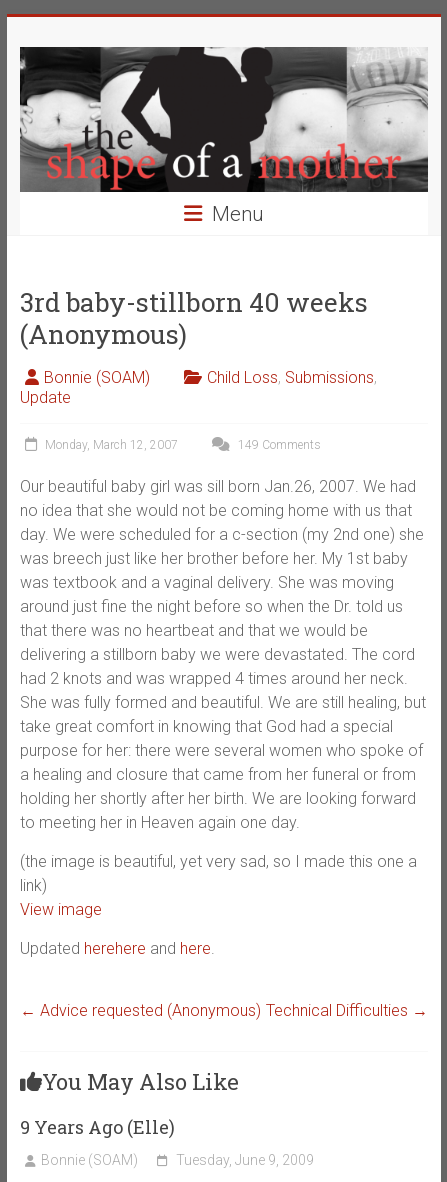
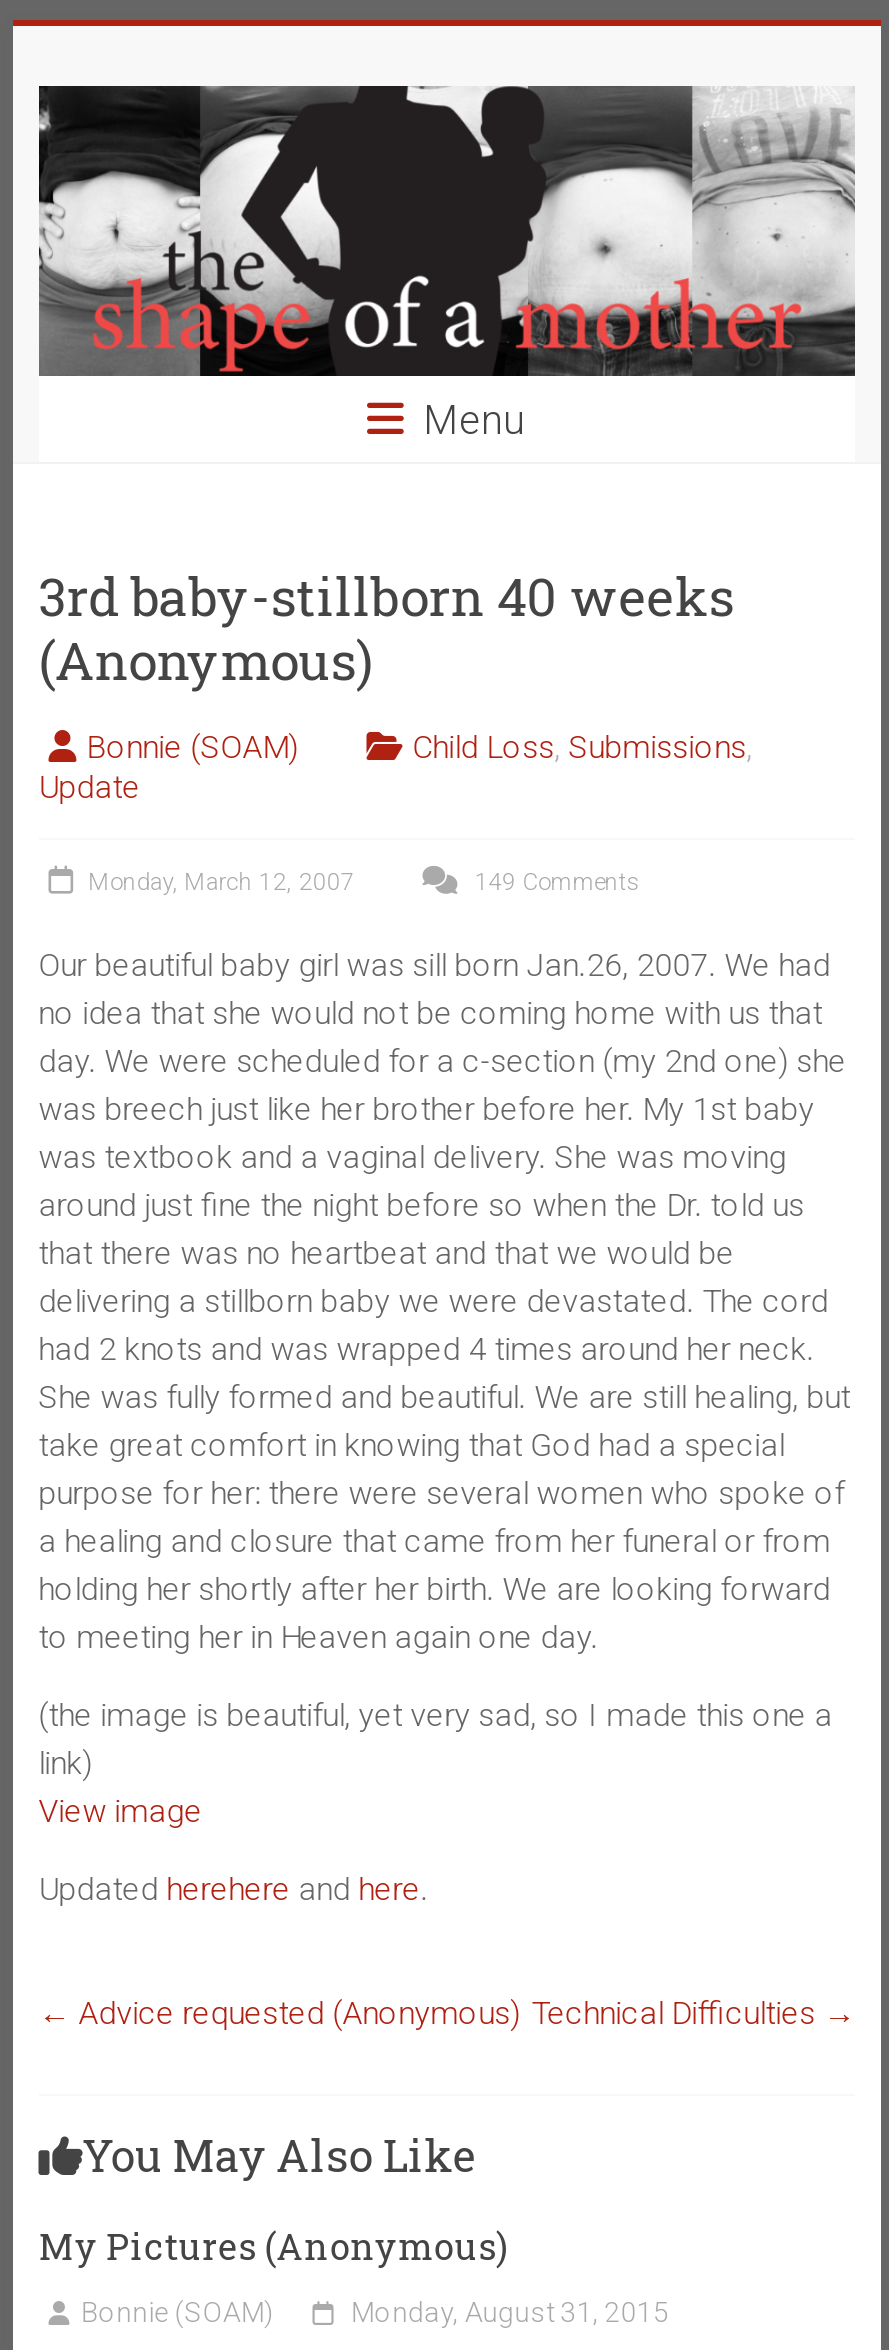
[20,1115,175,1139] 9 Years Ago (Elle) -> [39,2222,509,2270] My Pictures (Anonymous)
[176,1152,314,1168] Tuesday, June 9, 2009 -> [351,2296,669,2328] Monday, August 31, 2015

